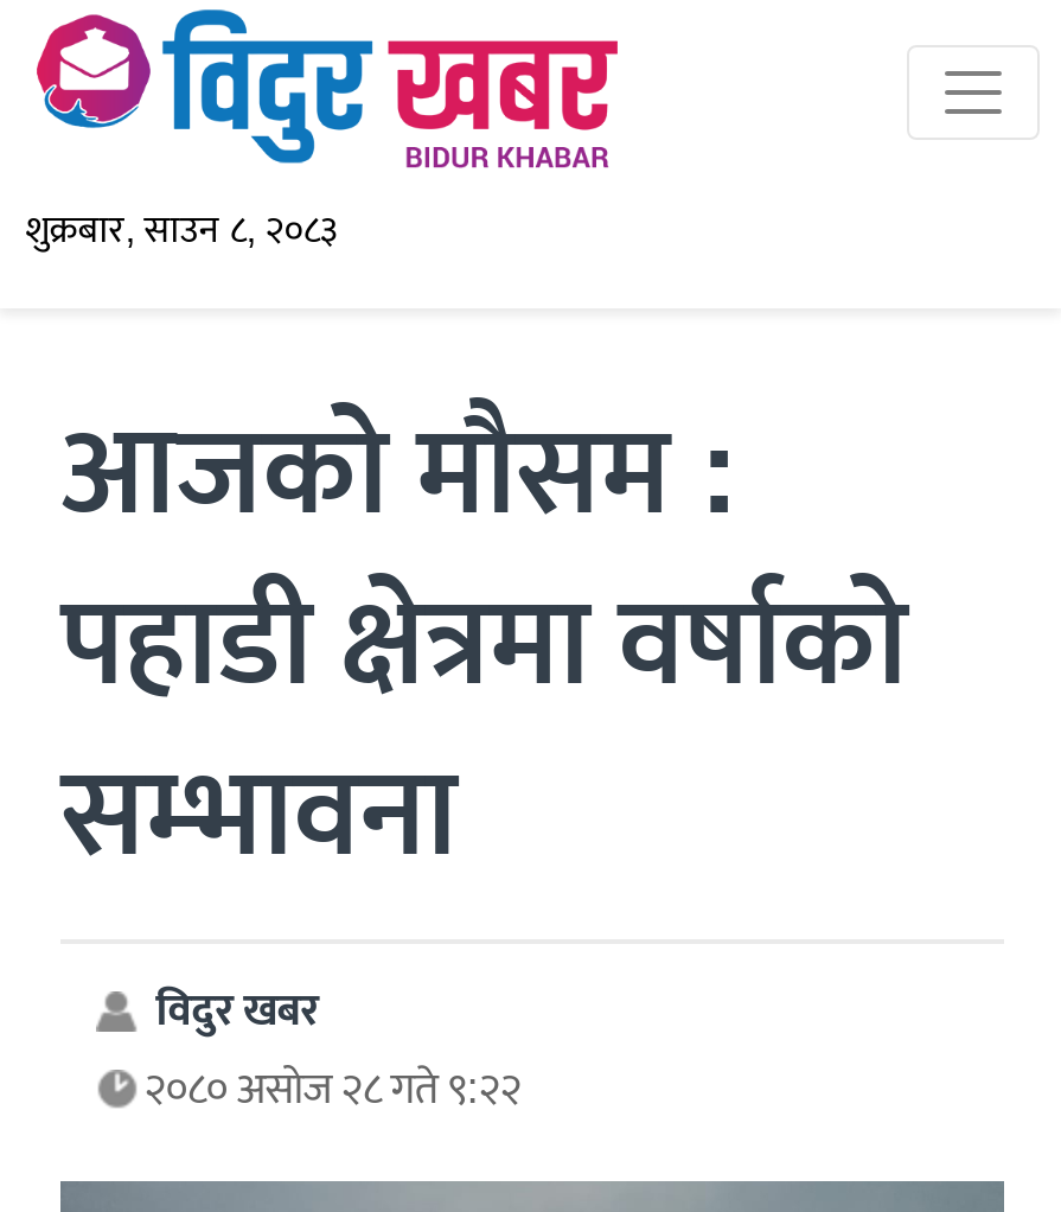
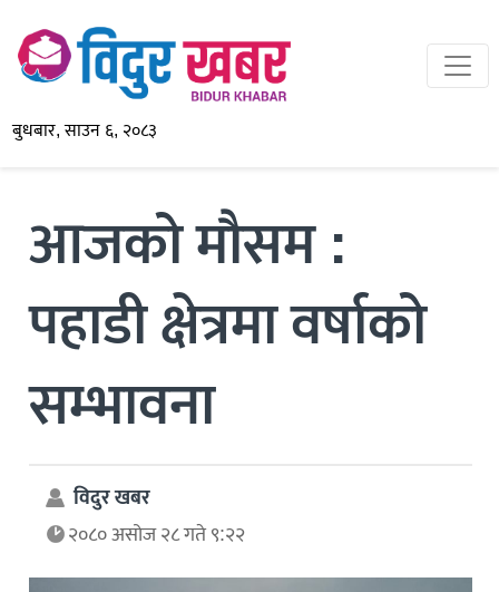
[25,199,338,263] शुक्रबार, साउन ८, २०८३ -> [12,116,157,146] बुधबार, साउन ६, २०८३

